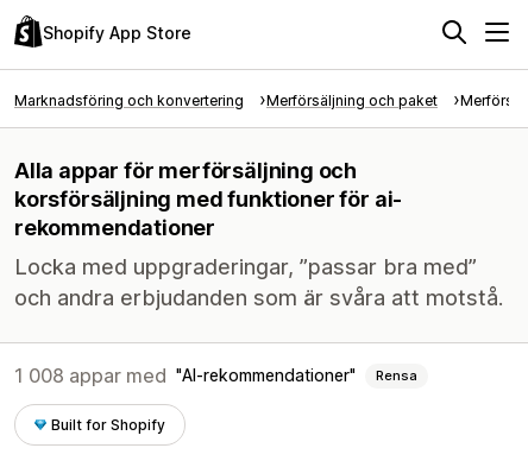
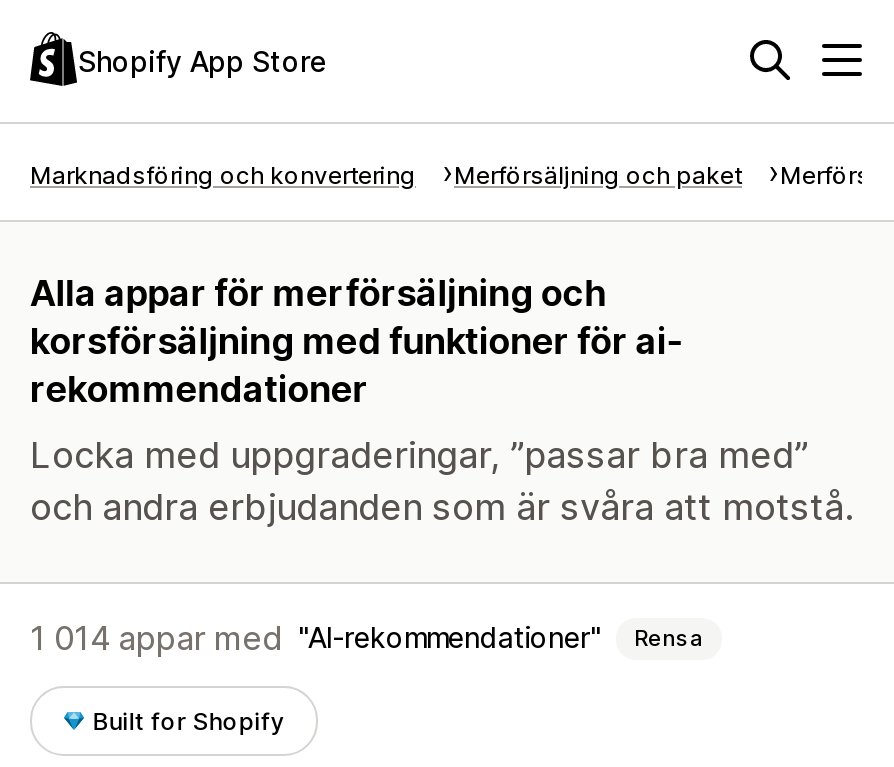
[14,364,417,387] 1 008 appar med AI-rekommendationer Rensa -> [30,618,704,658] 1 014 appar med AI-rekommendationer Rensa

